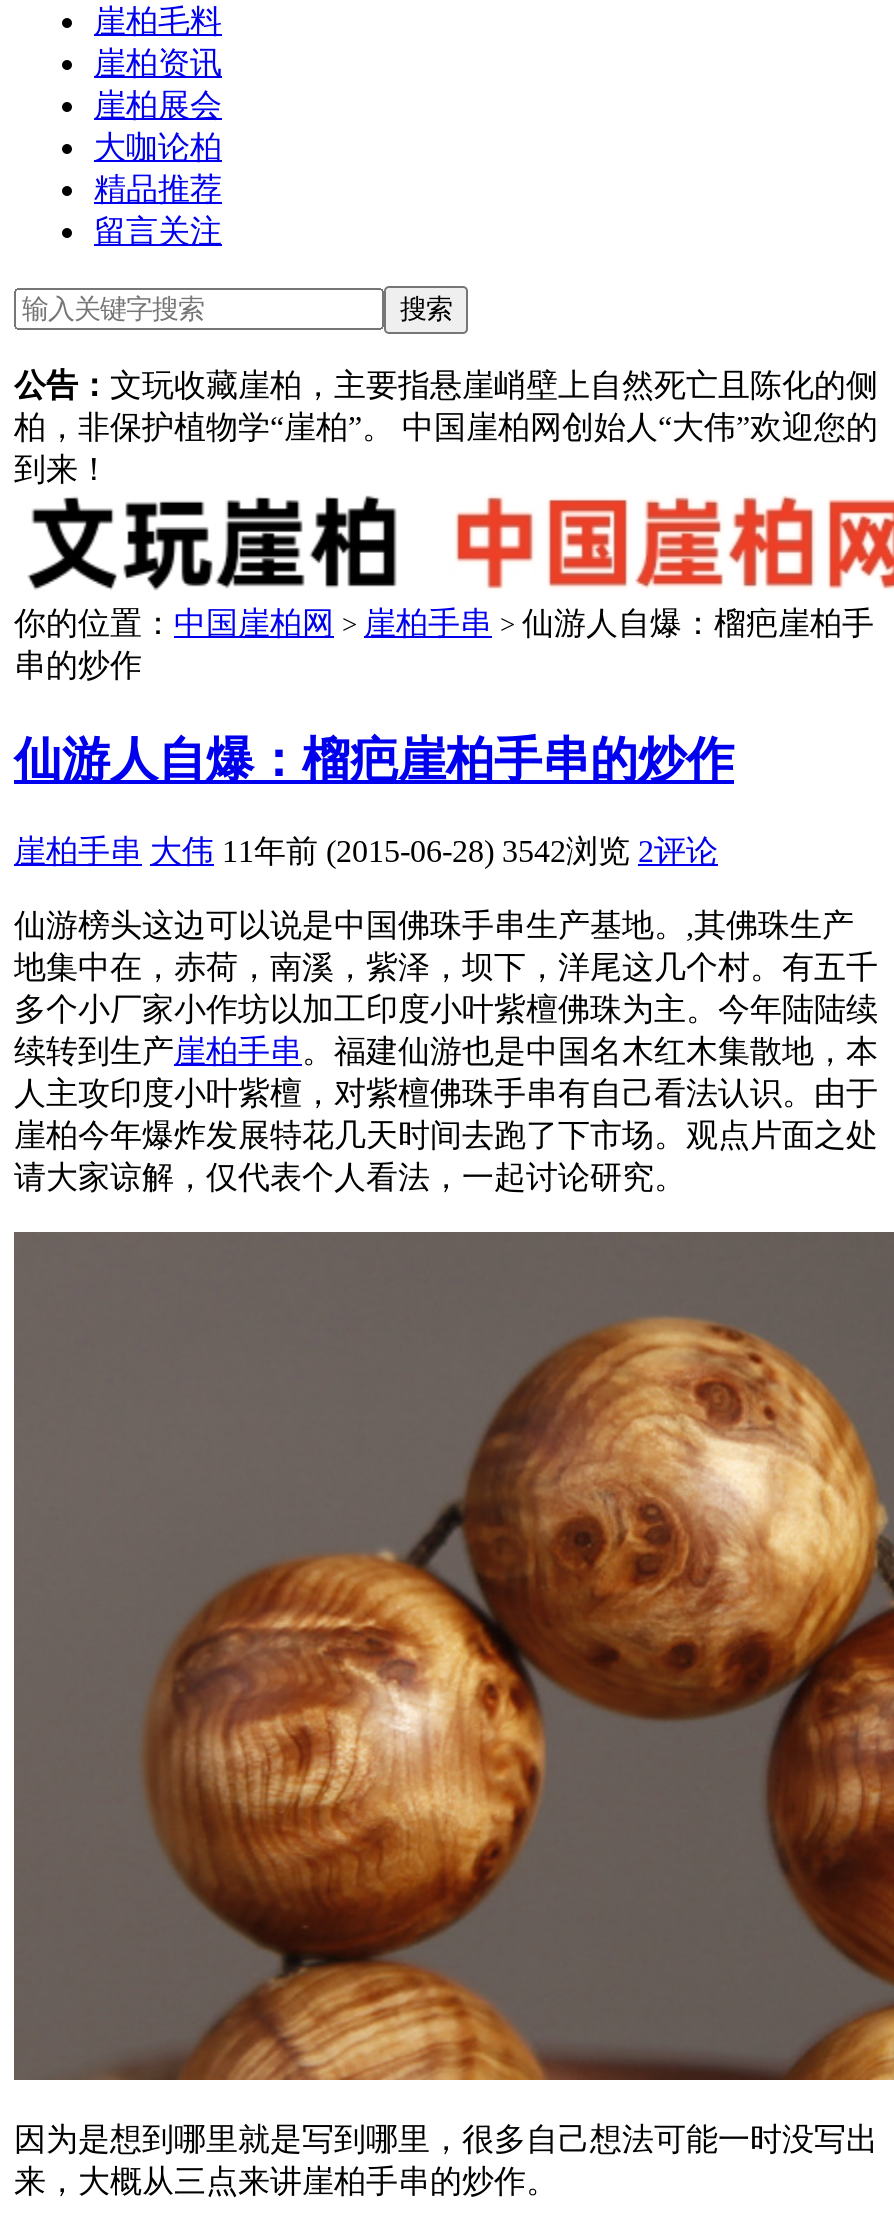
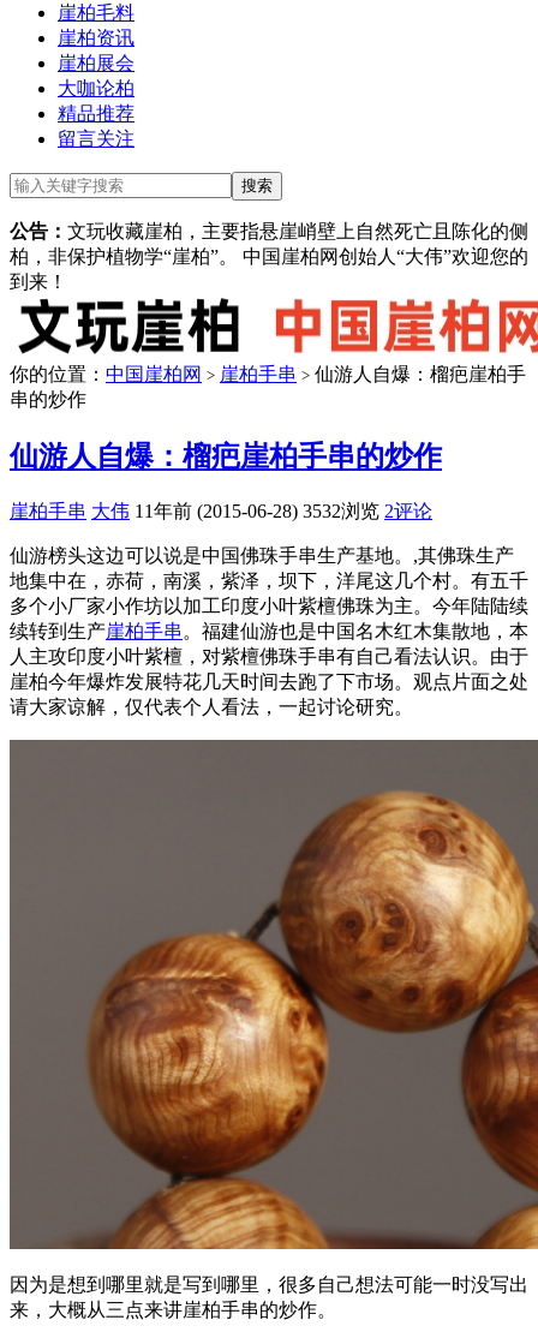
[14,834,718,868] 崖柏手串 大伟 11年前 (2015-06-28) 3542浏览 2评论 -> [10,501,432,521] 崖柏手串 大伟 11年前 (2015-06-28) 3532浏览 2评论

